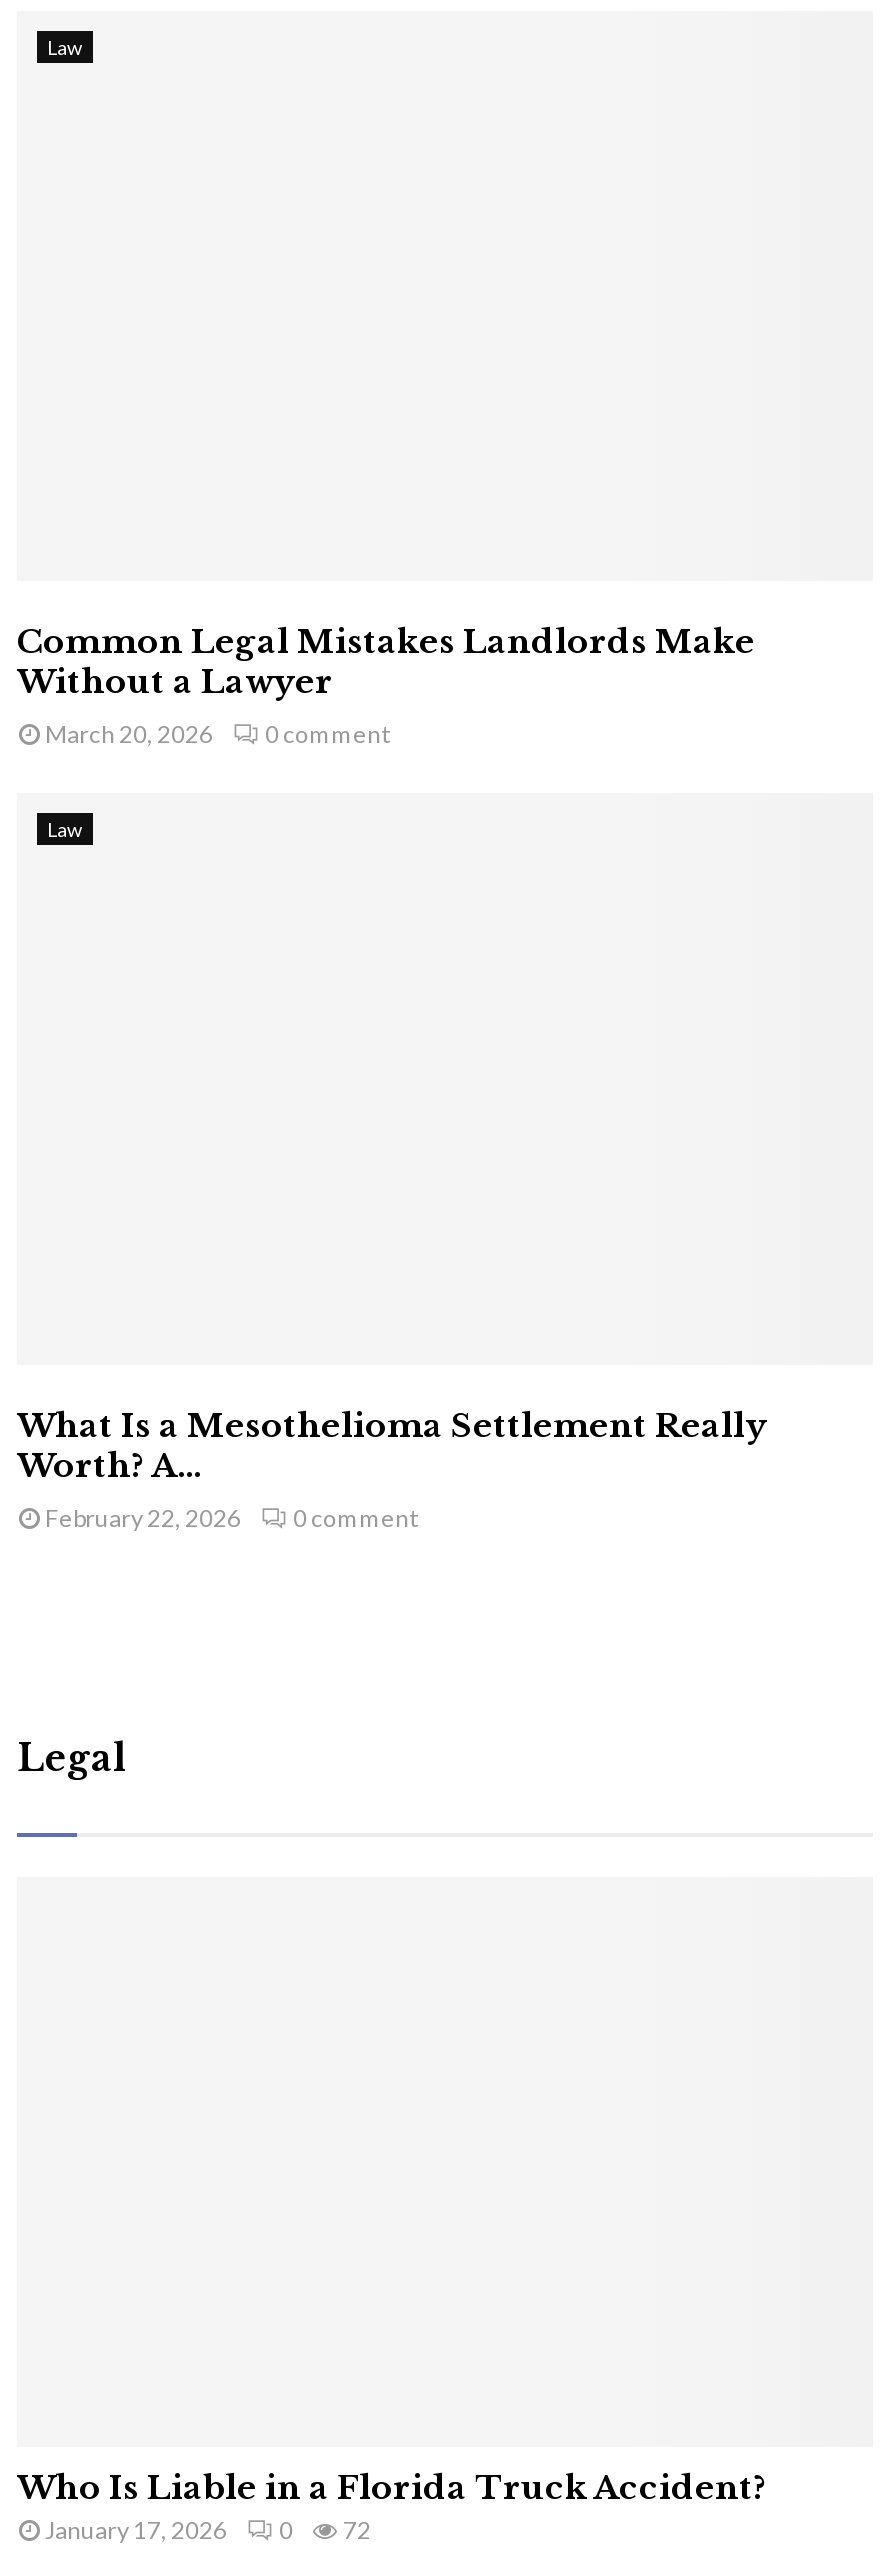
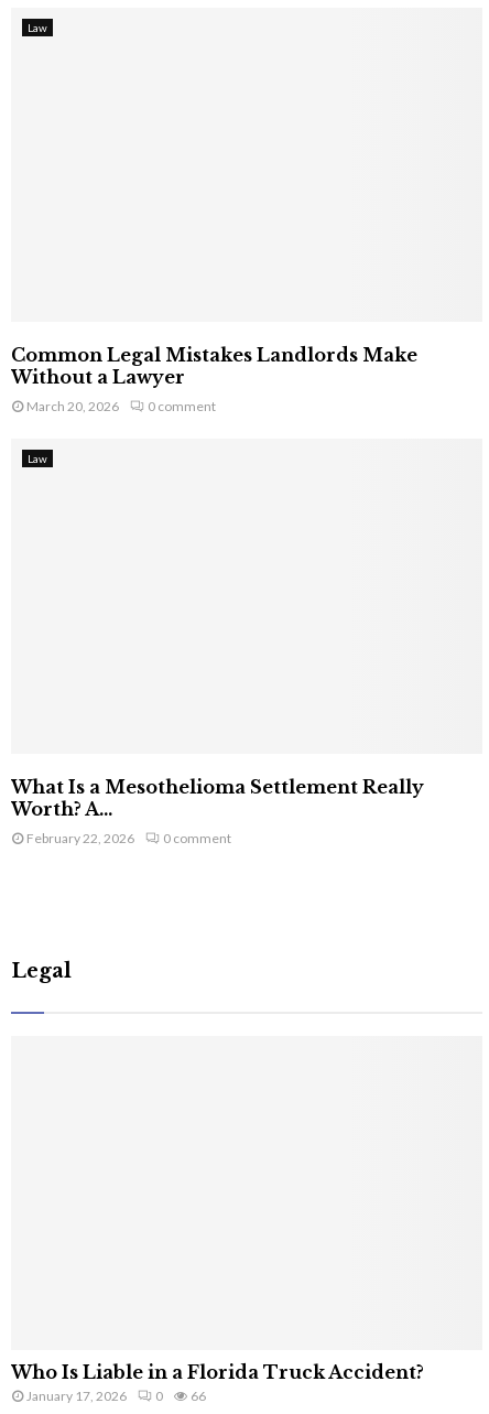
[45,2515,371,2545] January 17, 2026 0 72 -> [26,1387,206,1404] January 17, 2026 0 66

